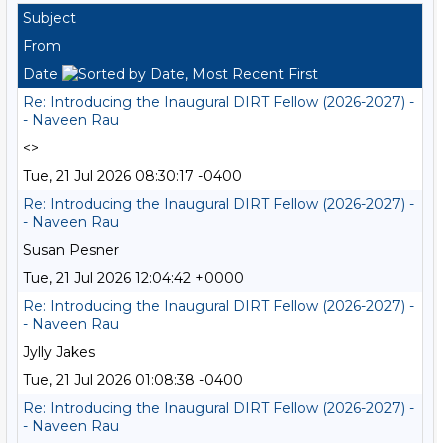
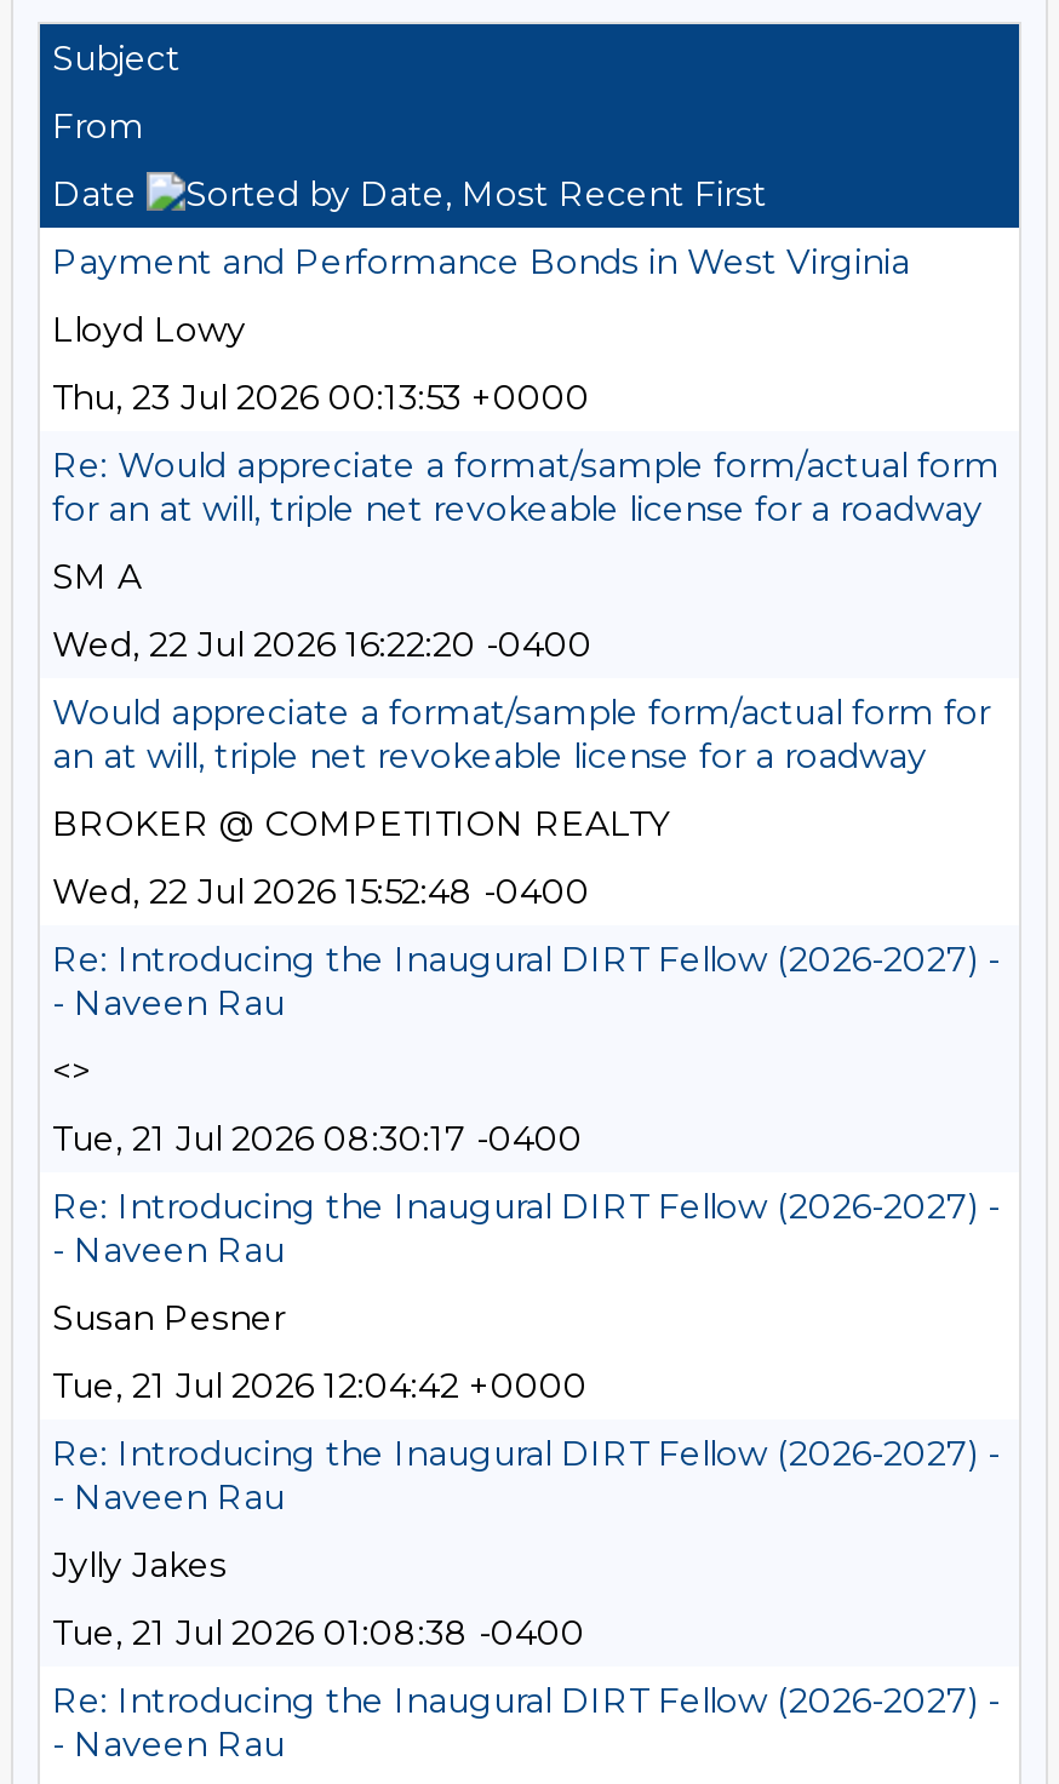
none -> [52,240,1000,913] Payment and Performance Bonds in West Virginia | Lloyd Lowy | Thu, 23 Jul 2026 00:13:53 +0000 | Re: Would appreciate a format/sample form/actual form | for an at will, triple net revokeable license for a roadway | SM A | Wed, 22 Jul 2026 16:22:20 -0400 | Would appreciate a format/sample form/actual form for | an at will, triple net revokeable license for a roadway | BROKER @ COMPETITION REALTY | Wed, 22 Jul 2026 15:52:48 -0400

